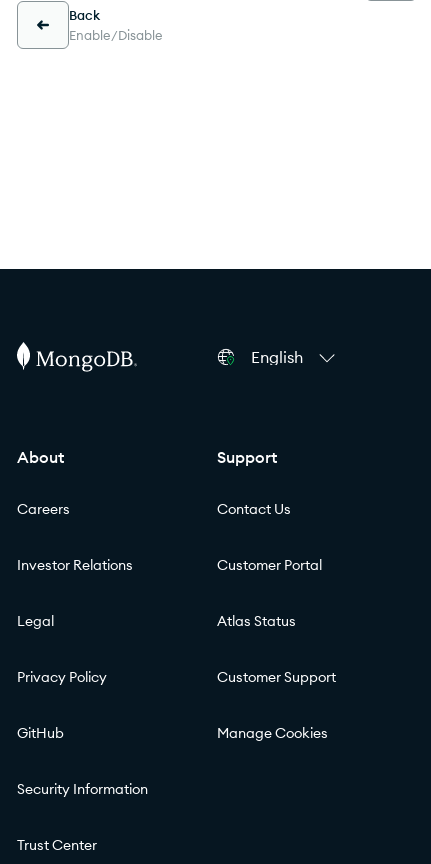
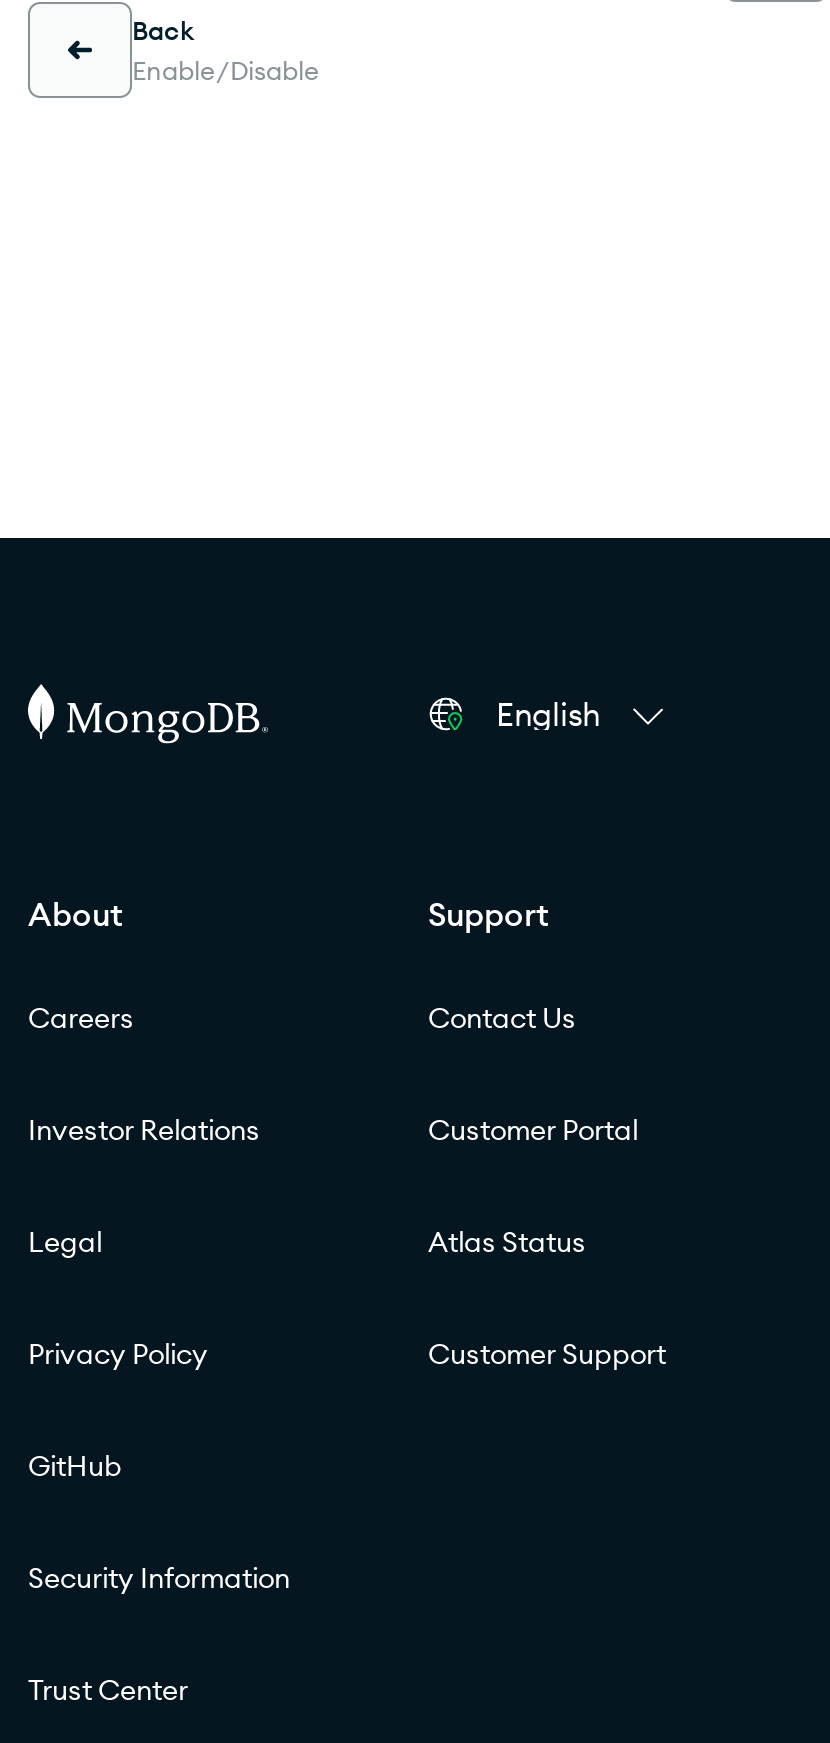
[217,724,328,742] Manage Cookies -> none

